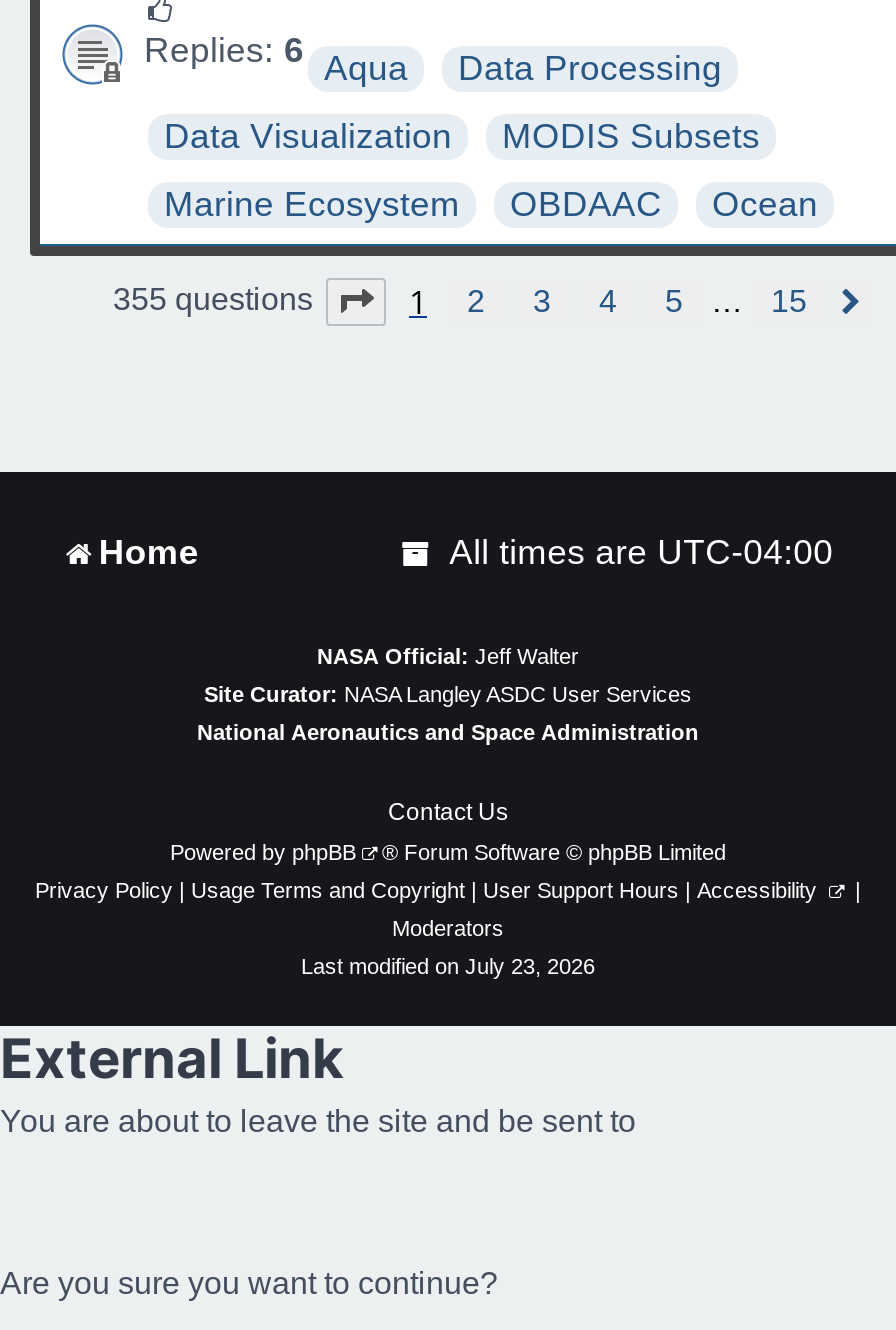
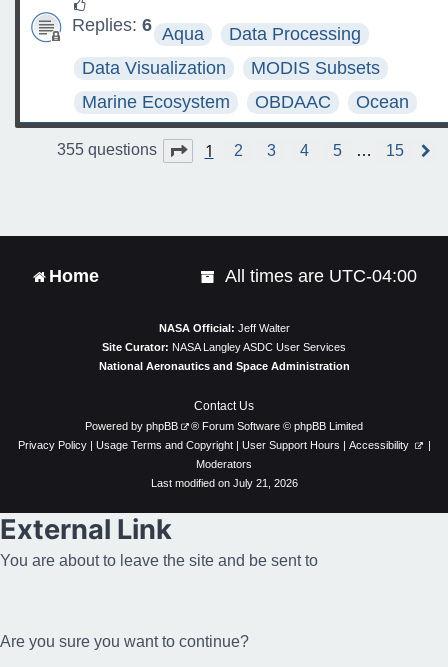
[301,954,595,978] Last modified on July 23, 2026 -> [150,477,297,489] Last modified on July 21, 2026

